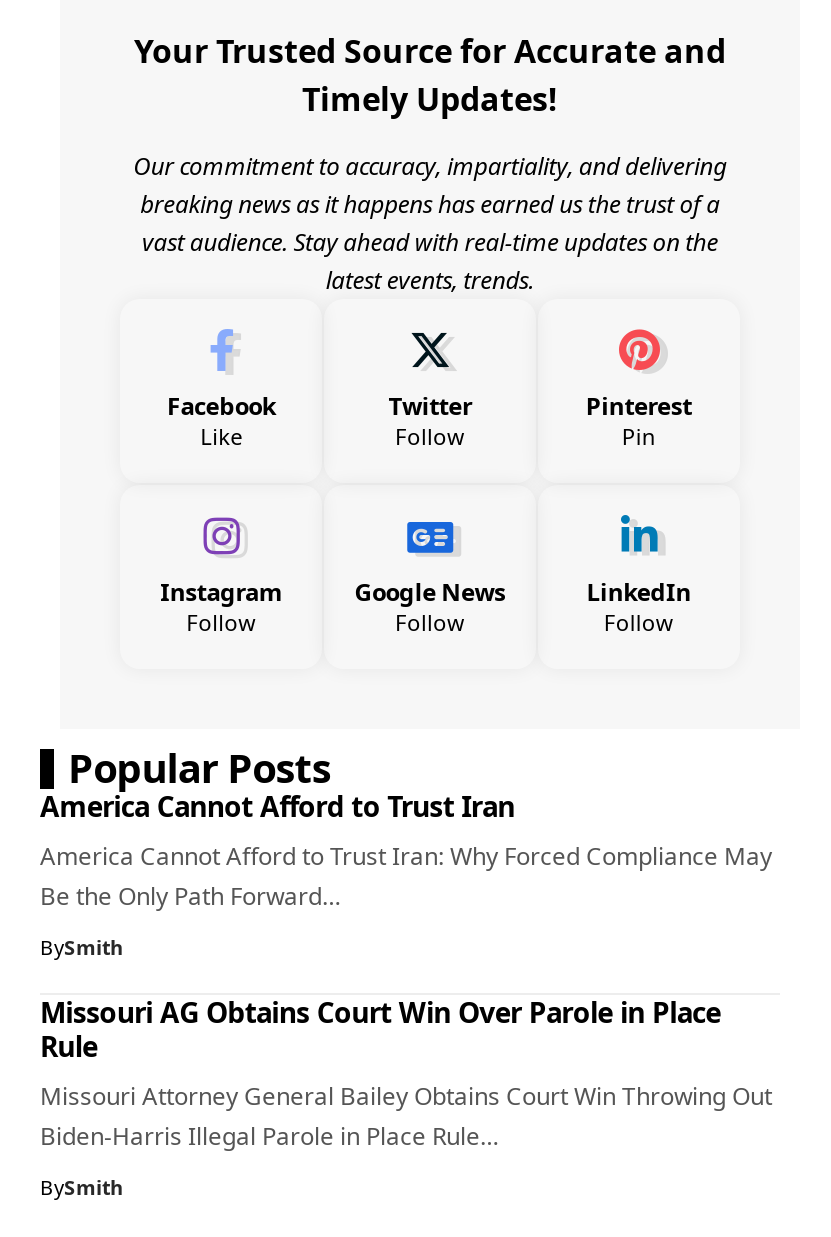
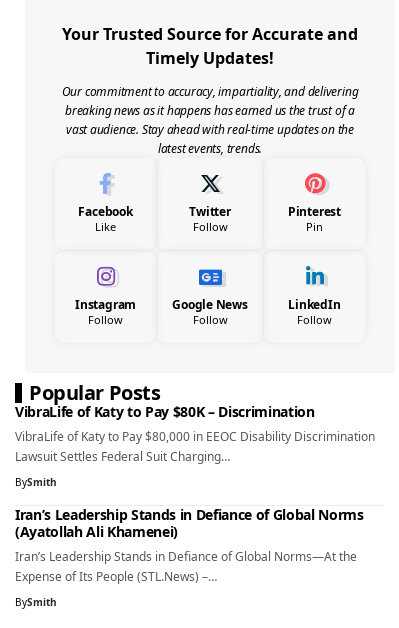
[40,787,772,913] America Cannot Afford to Trust Iran | America Cannot Afford to Trust Iran: Why Forced Compliance May | Be the Only Path Forward… -> [15,402,375,465] VibraLife of Katy to Pay $80K – Discrimination | VibraLife of Katy to Pay $80,000 in EEOC Disability Discrimination | Lawsuit Settles Federal Suit Charging…
[40,993,772,1153] Missouri AG Obtains Court Win Over Parole in Place | Rule | Missouri Attorney General Bailey Obtains Court Win Throwing Out | Biden-Harris Illegal Parole in Place Rule… -> [15,505,364,585] Iran’s Leadership Stands in Defiance of Global Norms | (Ayatollah Ali Khamenei) | Iran’s Leadership Stands in Defiance of Global Norms—At the | Expense of Its People (STL.News) –…

